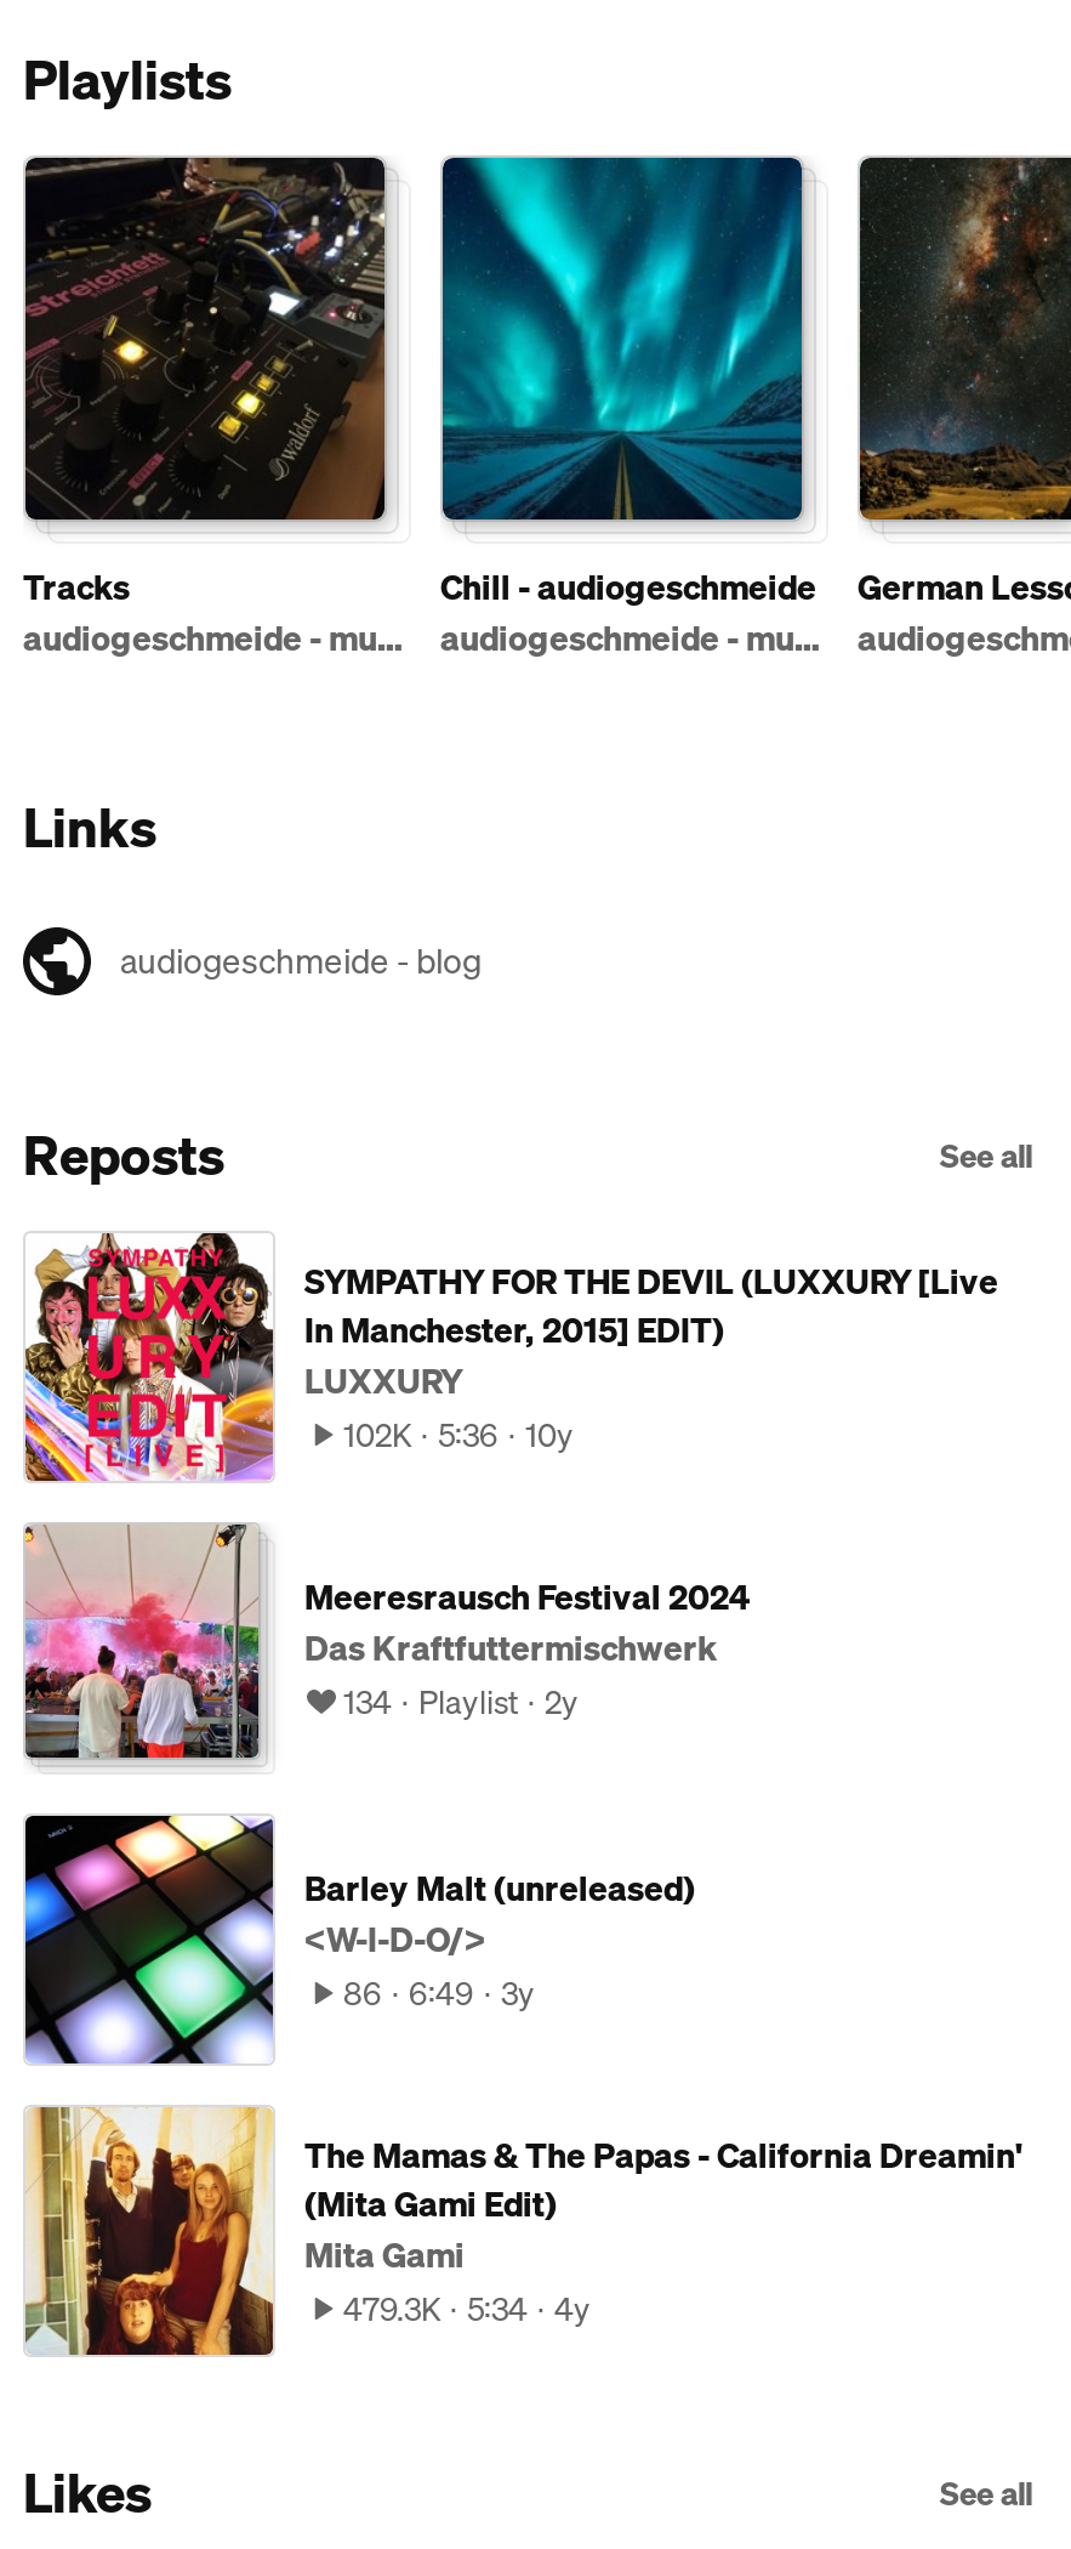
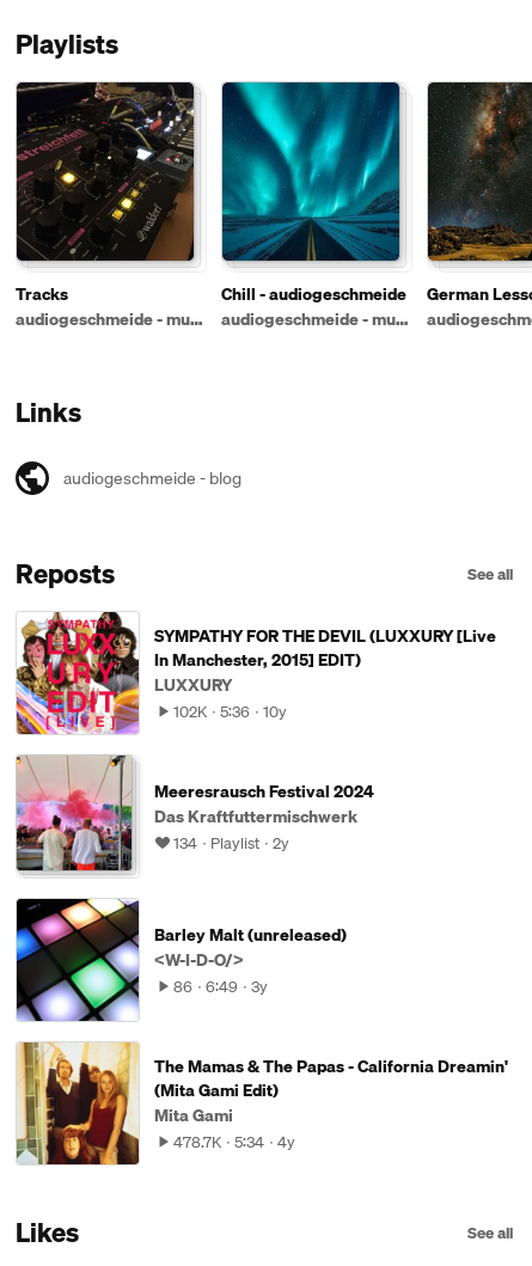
[343,2285,591,2334] 479.3K 5:34 4y -> [173,1130,295,1154] 478.7K 5:34 4y

